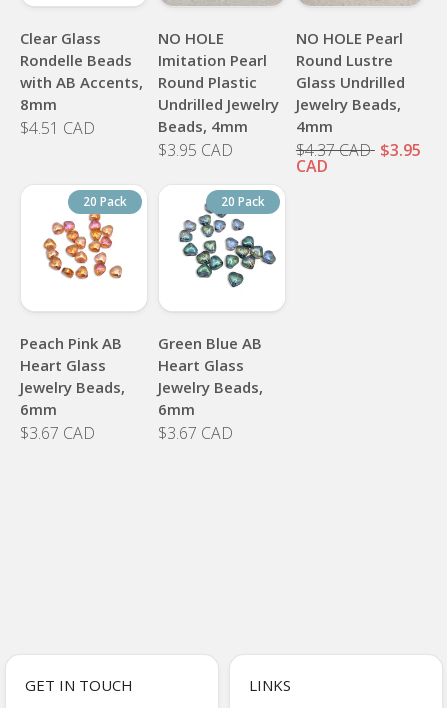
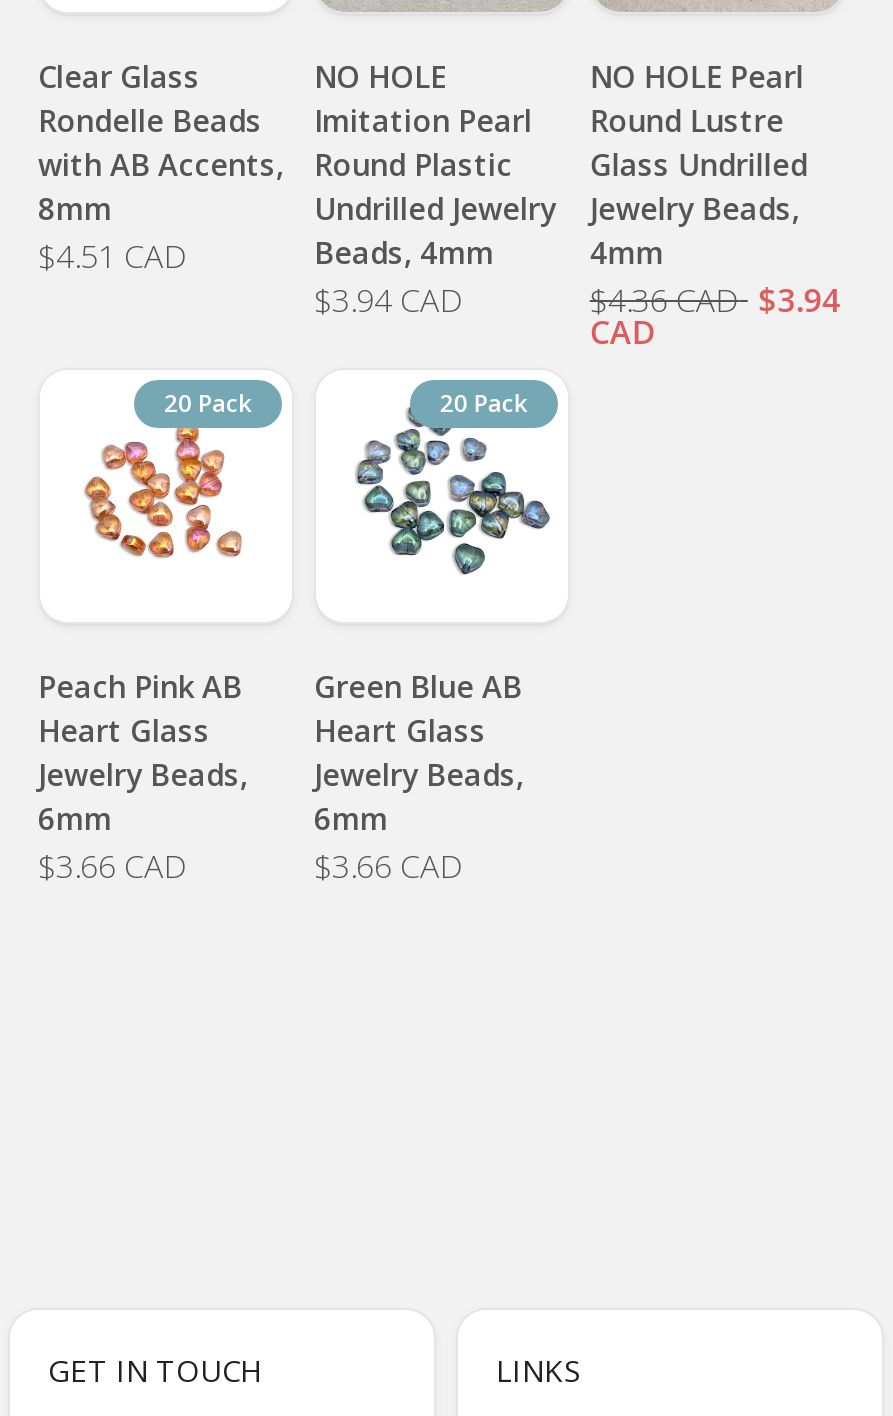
[158,139,233,161] $3.95 CAD -> [314,278,464,322] $3.94 CAD
[296,139,421,161] $4.37 CAD $3.95 -> [590,278,840,322] $4.36 CAD $3.94
[20,422,95,444] $3.67 CAD -> [38,844,188,888] $3.66 CAD
[158,422,233,444] $3.67 CAD -> [314,844,464,888] $3.66 CAD

